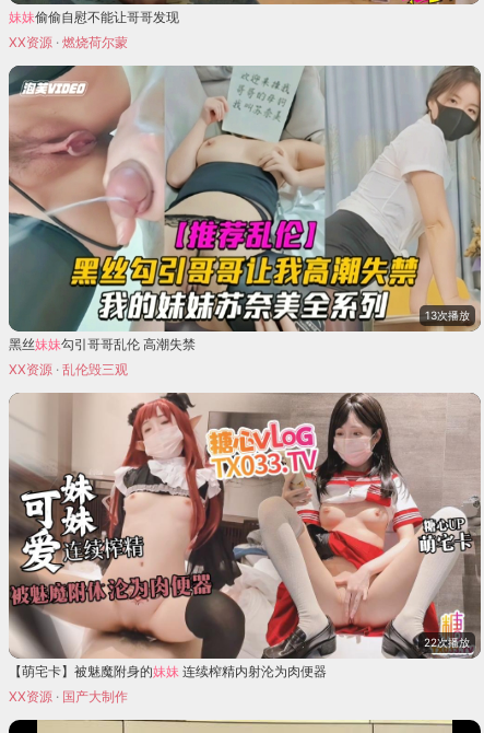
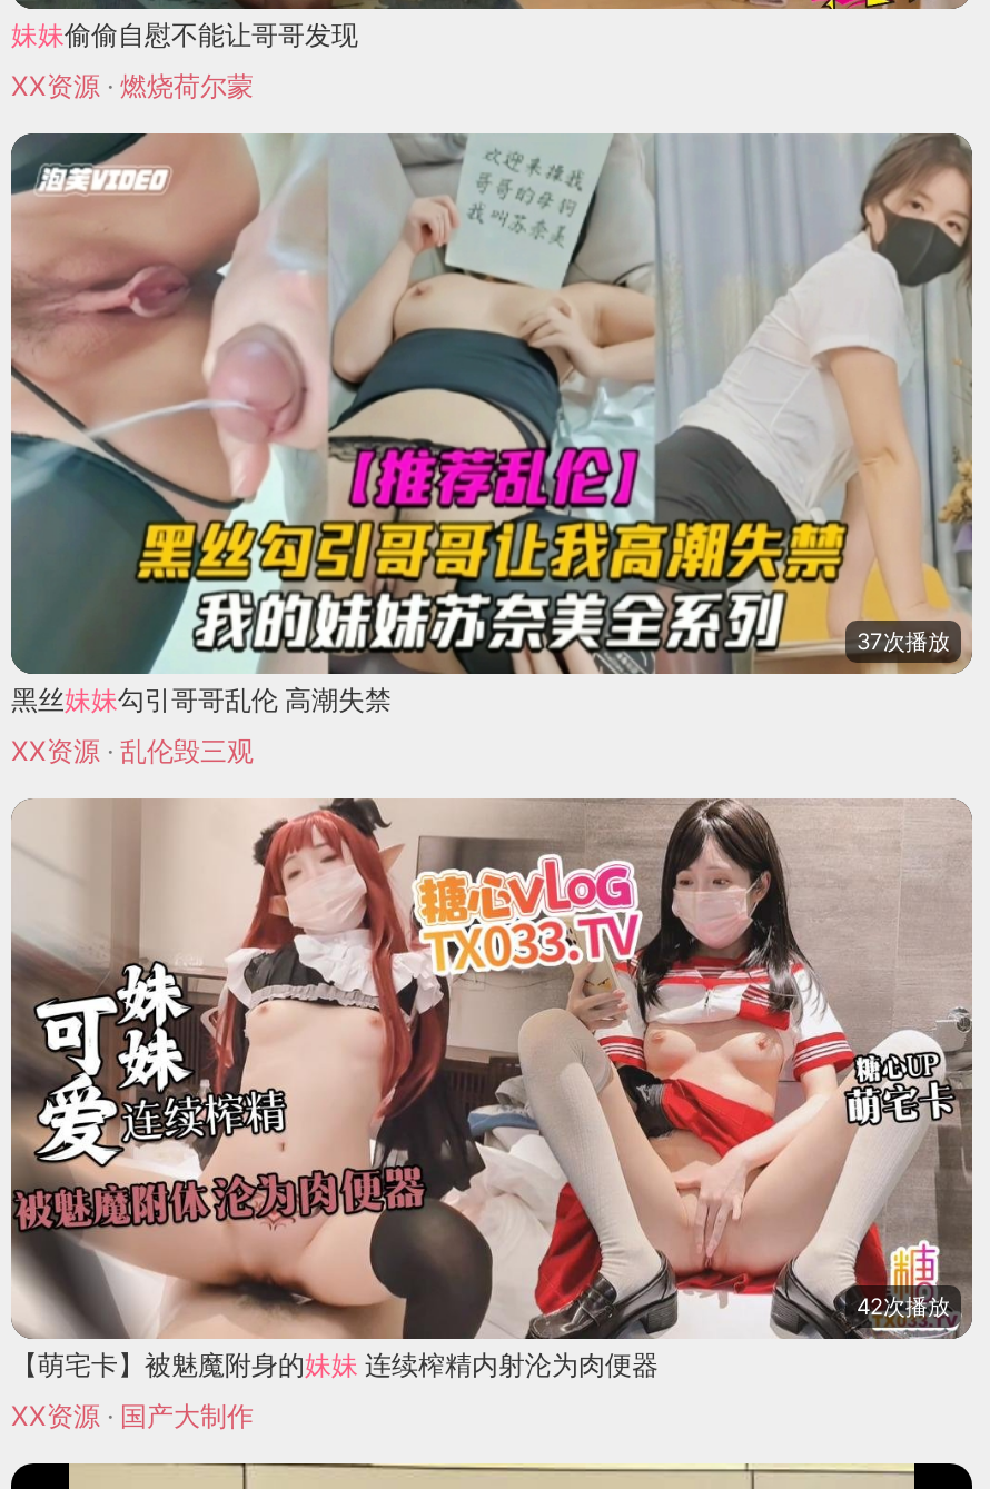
[425,309,470,322] 13次播放 -> [857,627,950,654] 37次播放
[424,636,470,649] 22次播放 -> [857,1292,950,1319] 42次播放

